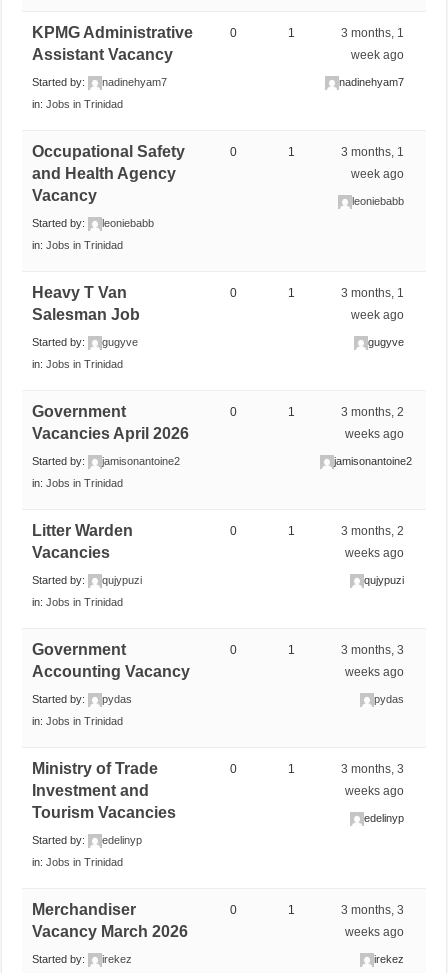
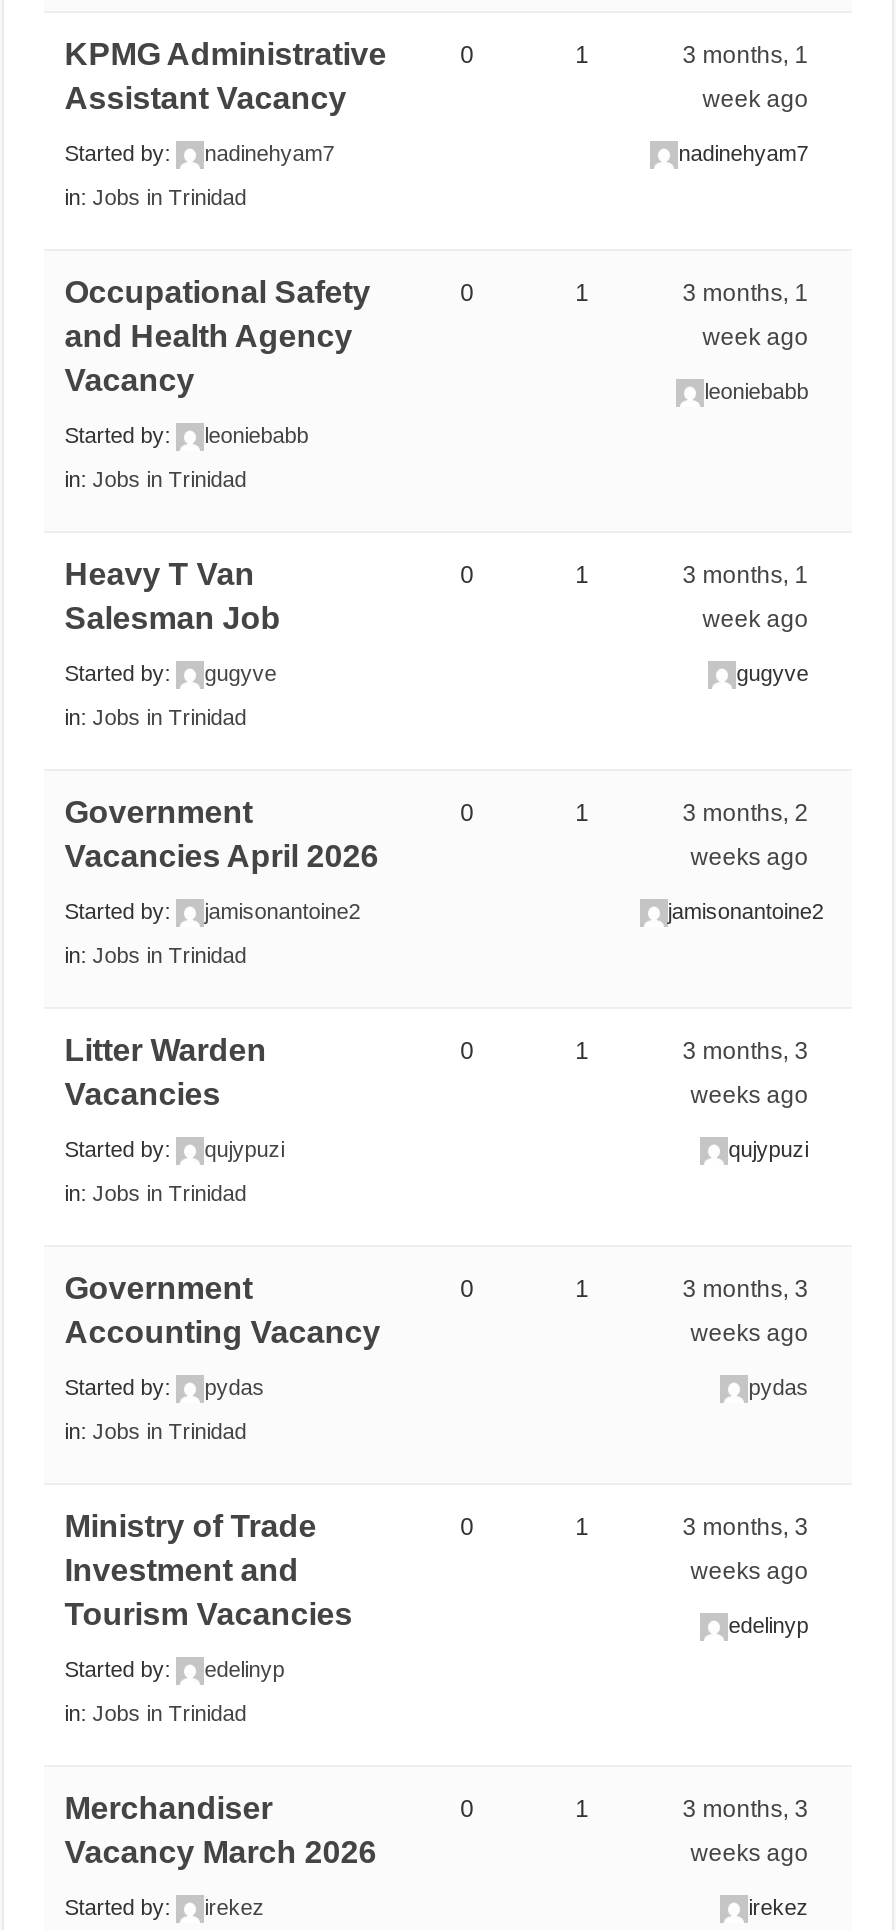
[341,524,404,538] 3 months, 2 -> [682,1037,808,1065] 3 months, 3

